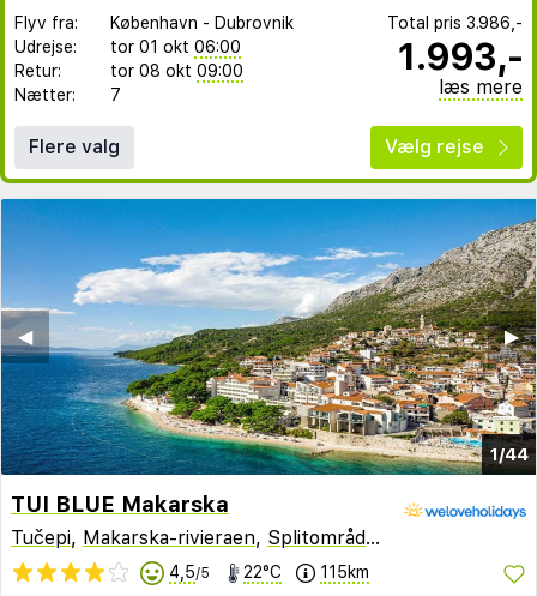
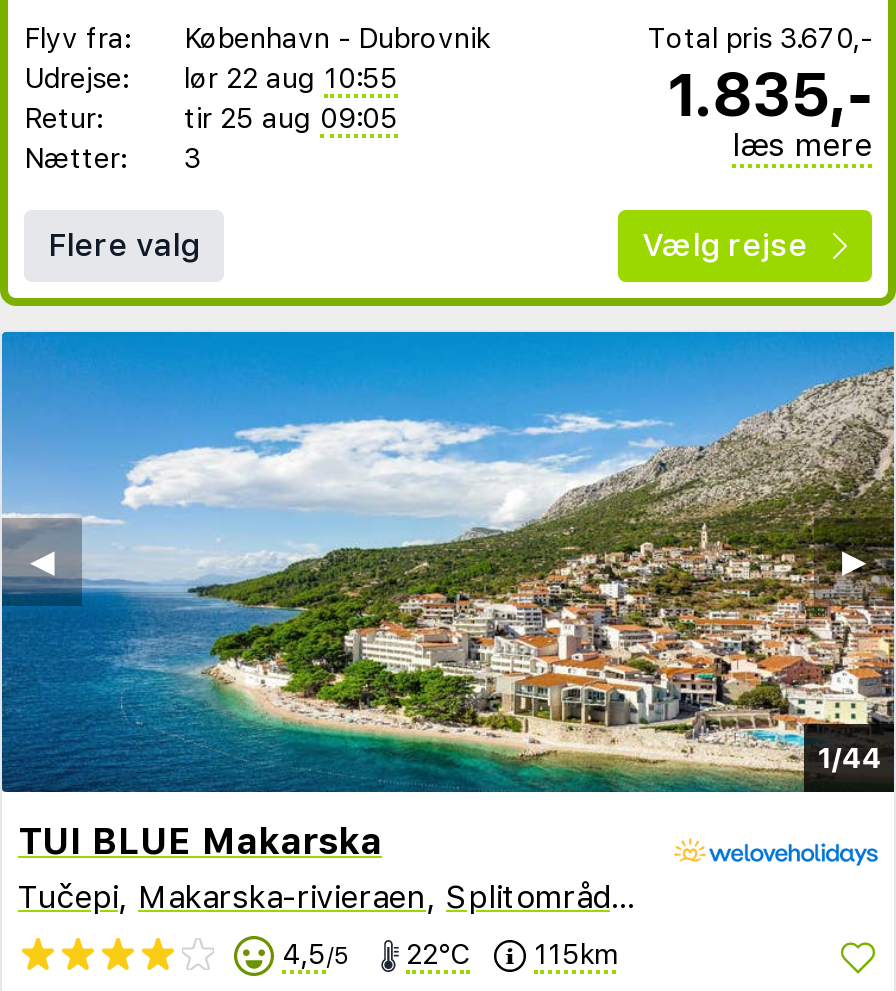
[387,13,523,32] Total pris 3.986,- -> [648,22,872,54] Total pris 3.670,-
[14,37,241,56] Udrejse: tor 01 okt 06:00 -> [24,62,398,94] Udrejse: lør 22 aug 10:55
[398,35,523,78] 1.993,- -> [666,58,872,130] 1.835,-
[110,61,243,80] tor 08 okt 09:00 -> [184,102,398,134] tir 25 aug 09:05
[14,85,121,104] Nætter: 7 -> [24,142,200,174] Nætter: 3

